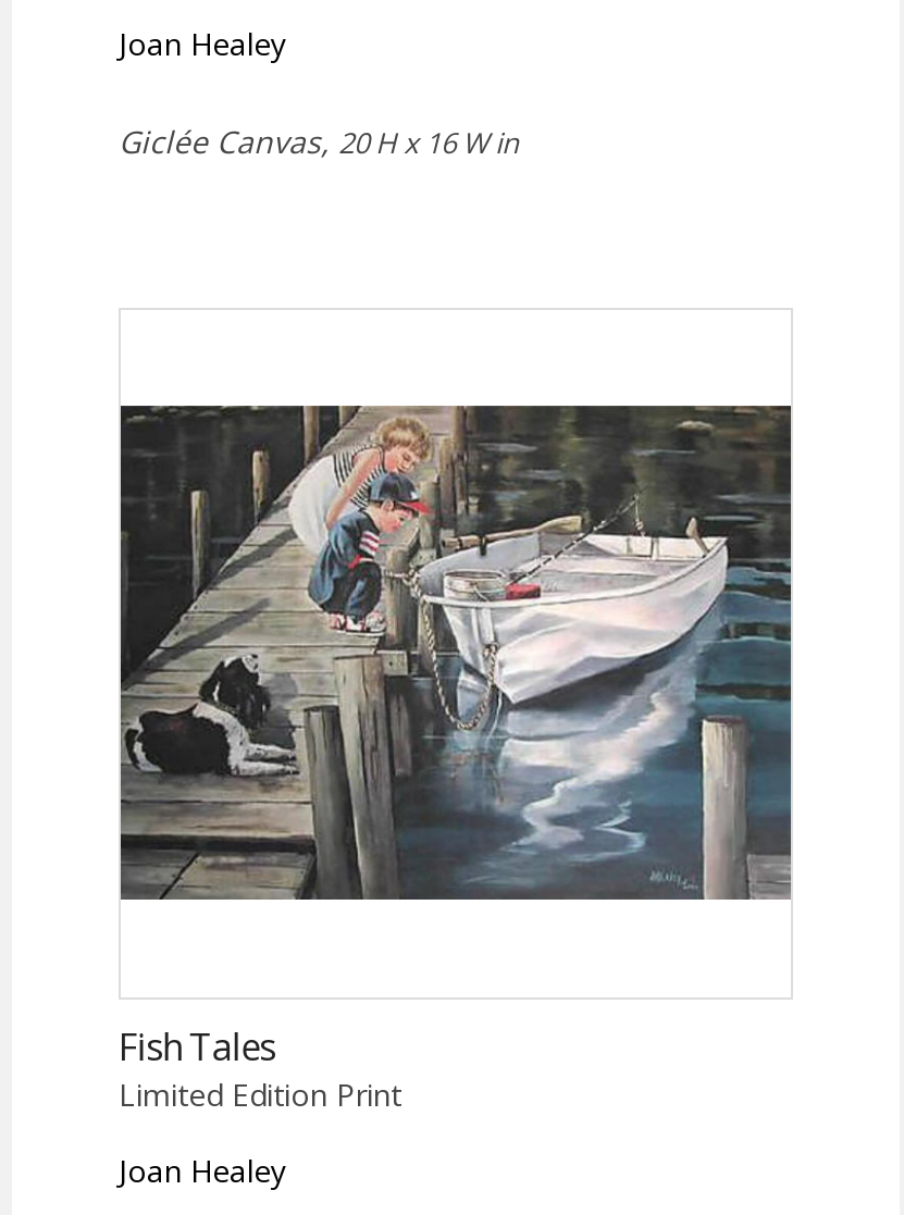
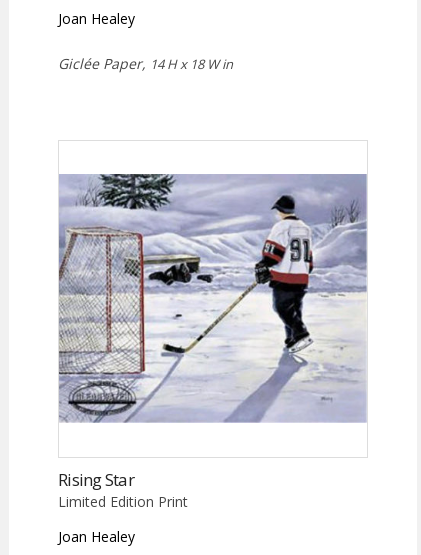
[119,120,519,162] Giclée Canvas, 20 H x 16 W in -> [58,54,233,73] Giclée Paper, 14 H x 18 W in
[119,382,793,923] [image] -> [58,173,367,424] [image]
[119,1021,275,1071] Fish Tales -> [58,468,134,491] Rising Star

